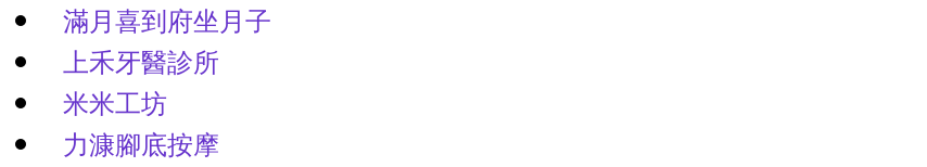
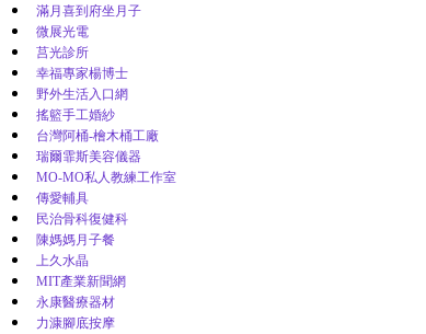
[63,48,219,119] 上禾牙醫診所 | 米米工坊 -> [36,24,176,310] 微展光電 | 莒光診所 | 幸福專家楊博士 | 野外生活入口網 | 搖籃手工婚紗 | 台灣阿桶-檜木桶工廠 | 瑞爾霏斯美容儀器 | MO-MO私人教練工作室 | 傳愛輔具 | 民治骨科復健科 | 陳媽媽月子餐 | 上久水晶 | MIT產業新聞網 | 永康醫療器材

